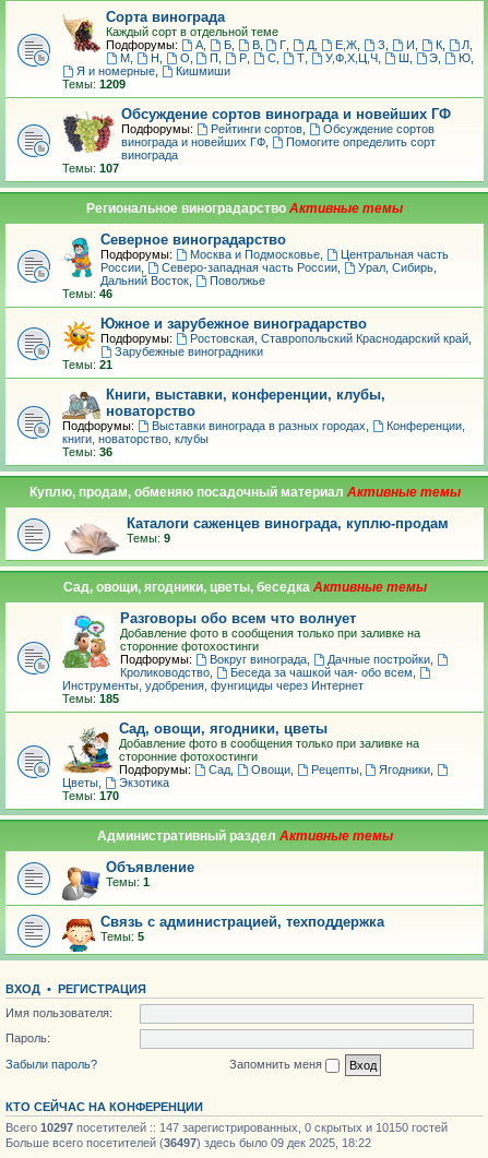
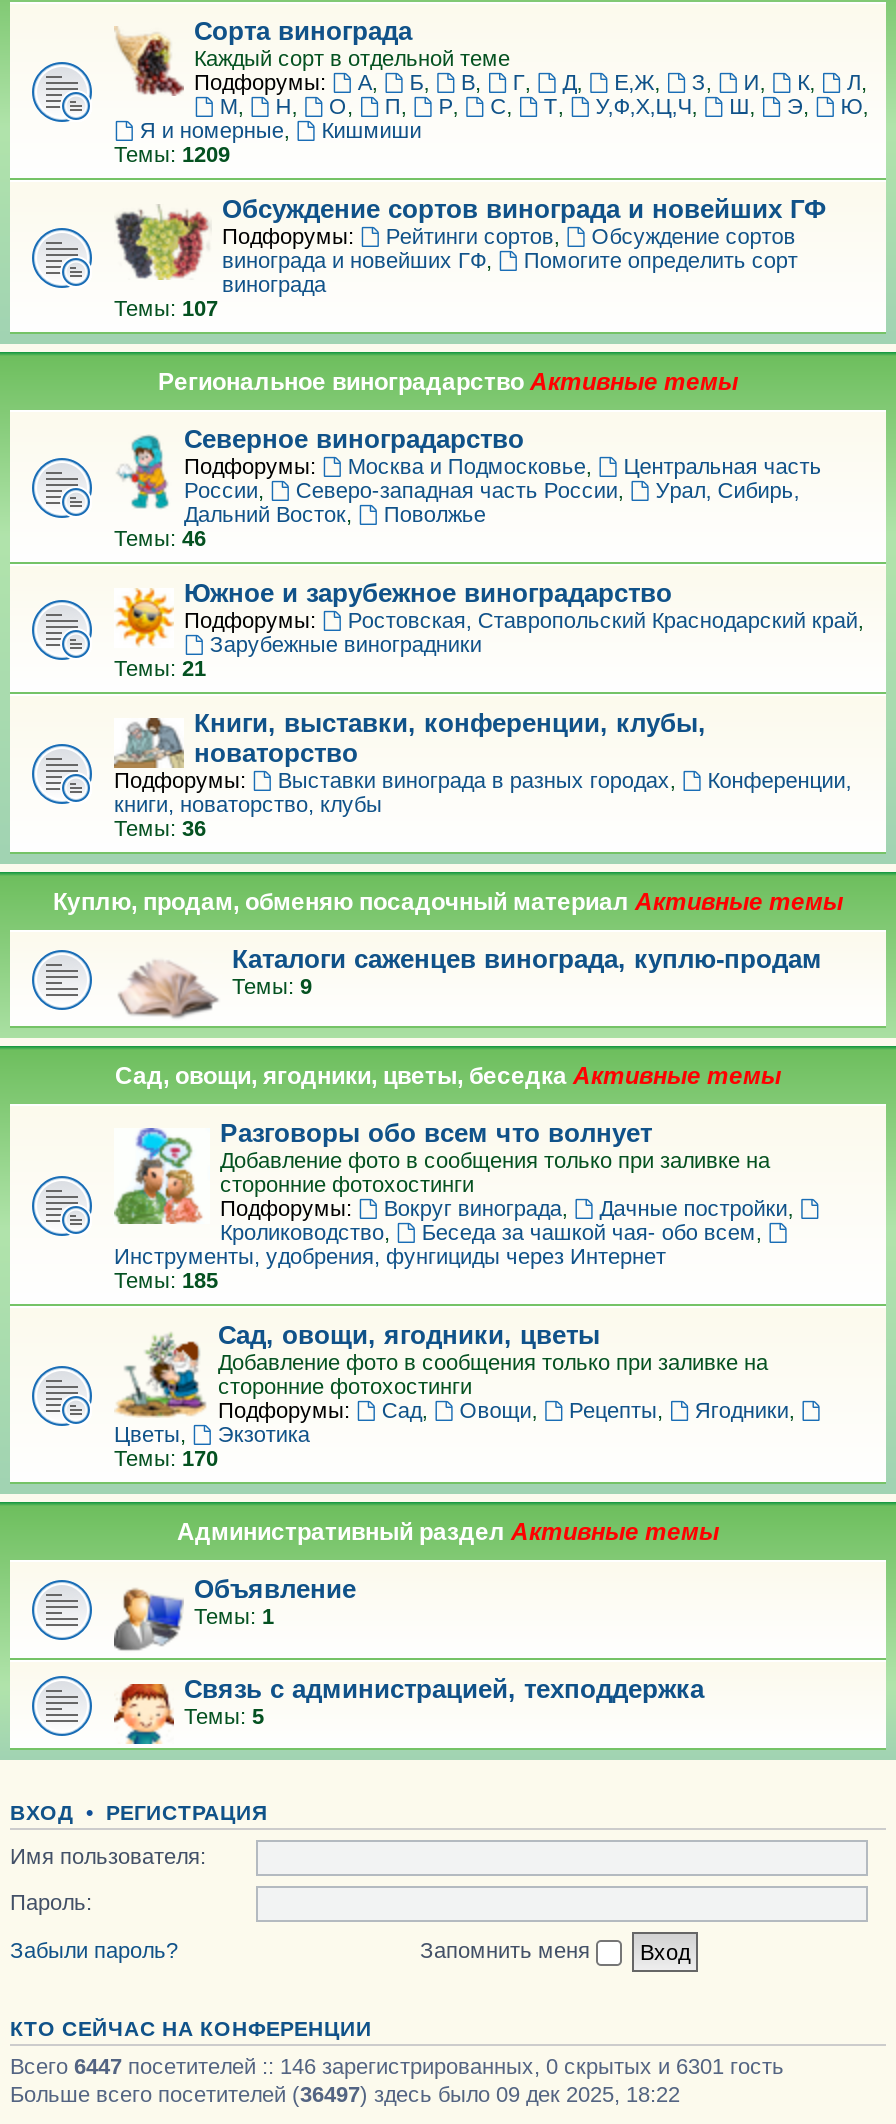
[5,1120,448,1133] Всего 10297 посетителей :: 147 зарегистрированных, 0 скрытых и 10150 гостей -> [10,2053,784,2077] Всего 6447 посетителей :: 146 зарегистрированных, 0 скрытых и 6301 гость

